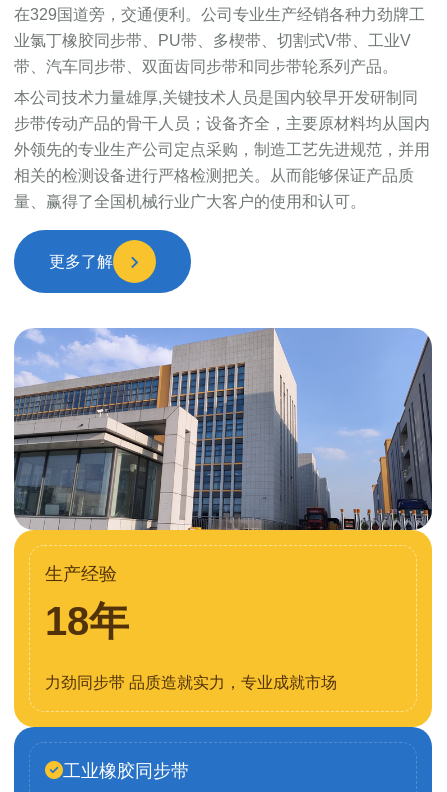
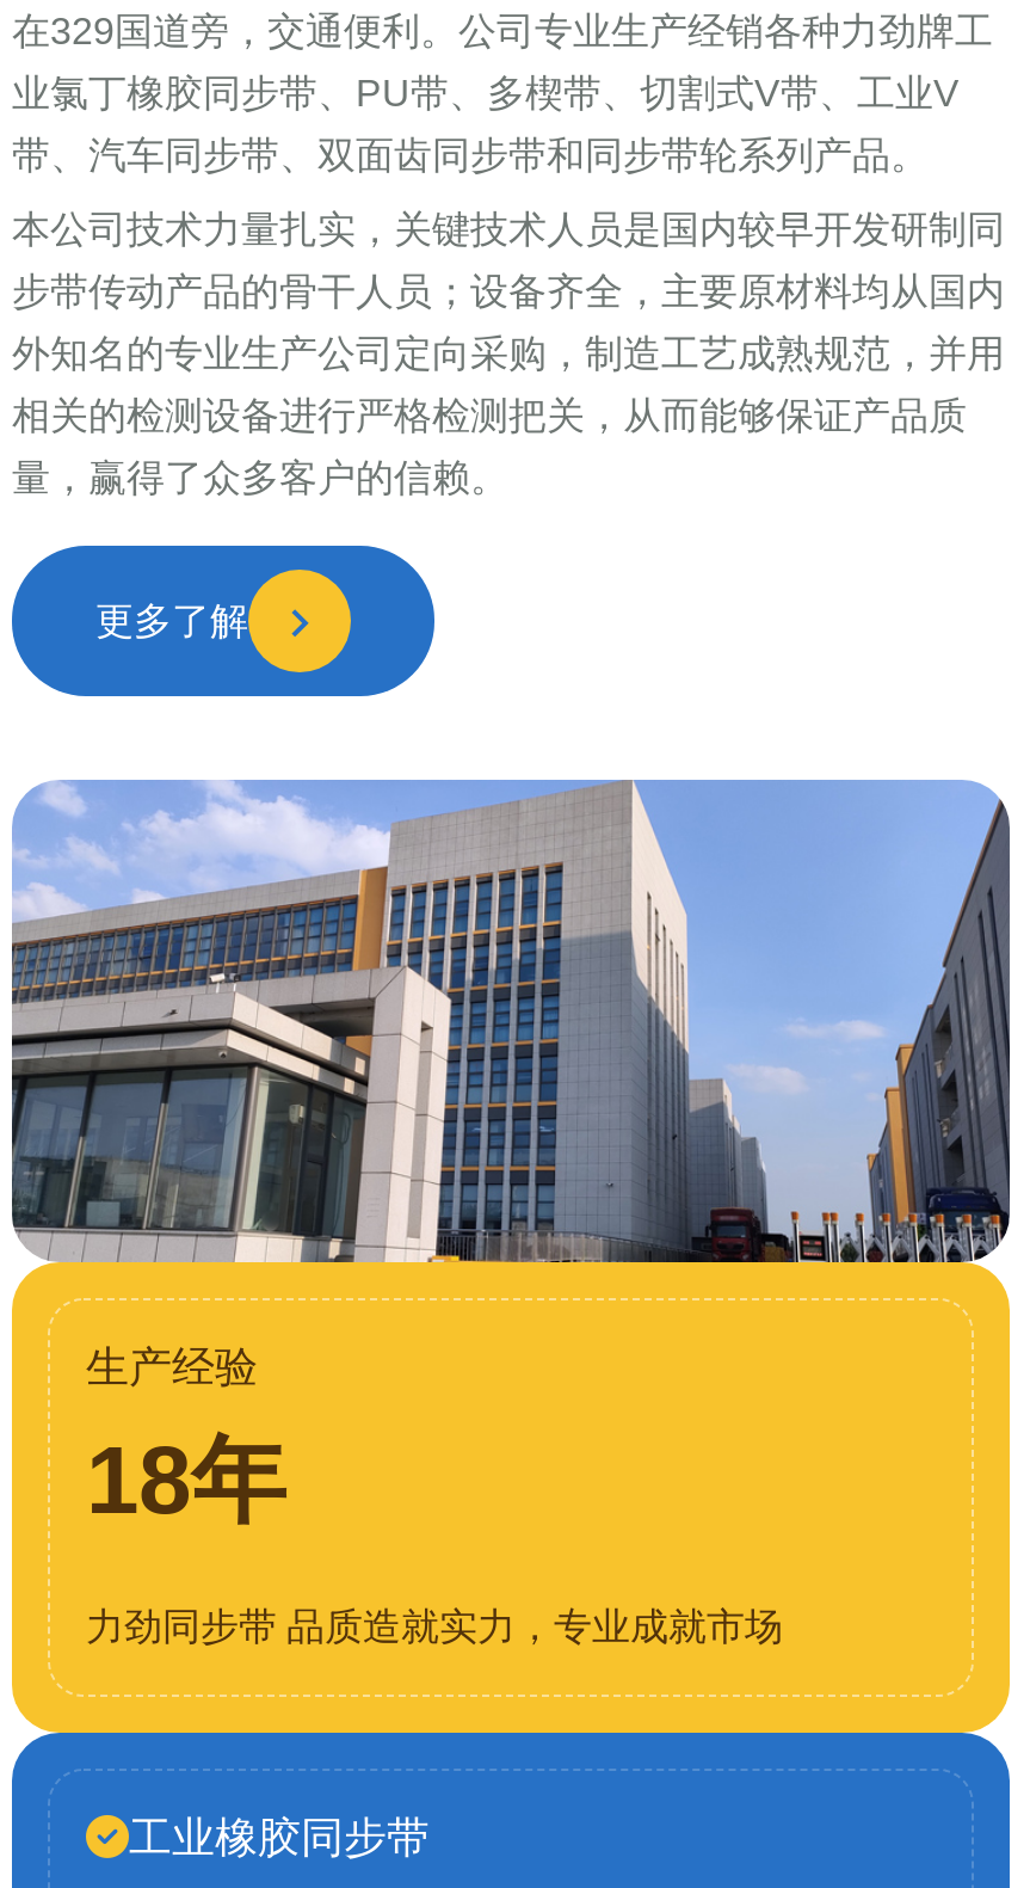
[14,89,418,106] 本公司技术力量雄厚,关键技术人员是国内较早开发研制同 -> [12,209,1005,250] 本公司技术力量扎实，关键技术人员是国内较早开发研制同
[14,141,430,158] 外领先的专业生产公司定点采购，制造工艺先进规范，并用 -> [12,333,1005,374] 外知名的专业生产公司定向采购，制造工艺成熟规范，并用
[14,167,414,184] 相关的检测设备进行严格检测把关。从而能够保证产品质 -> [12,395,967,436] 相关的检测设备进行严格检测把关，从而能够保证产品质
[14,193,366,210] 量、赢得了全国机械行业广大客户的使用和认可。 -> [12,457,508,498] 量，赢得了众多客户的信赖。

